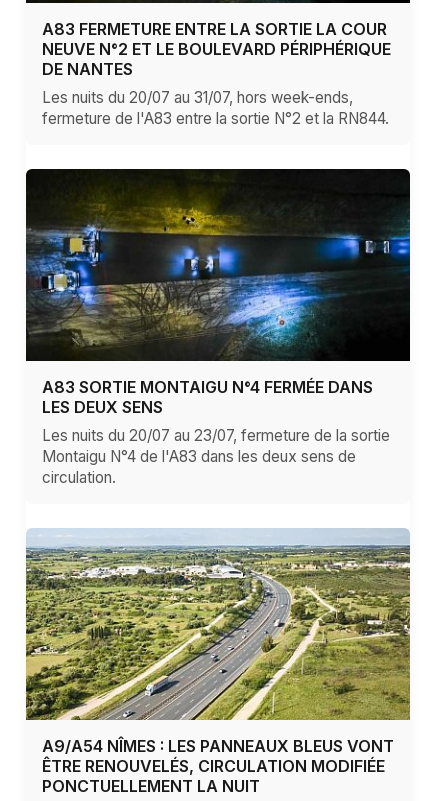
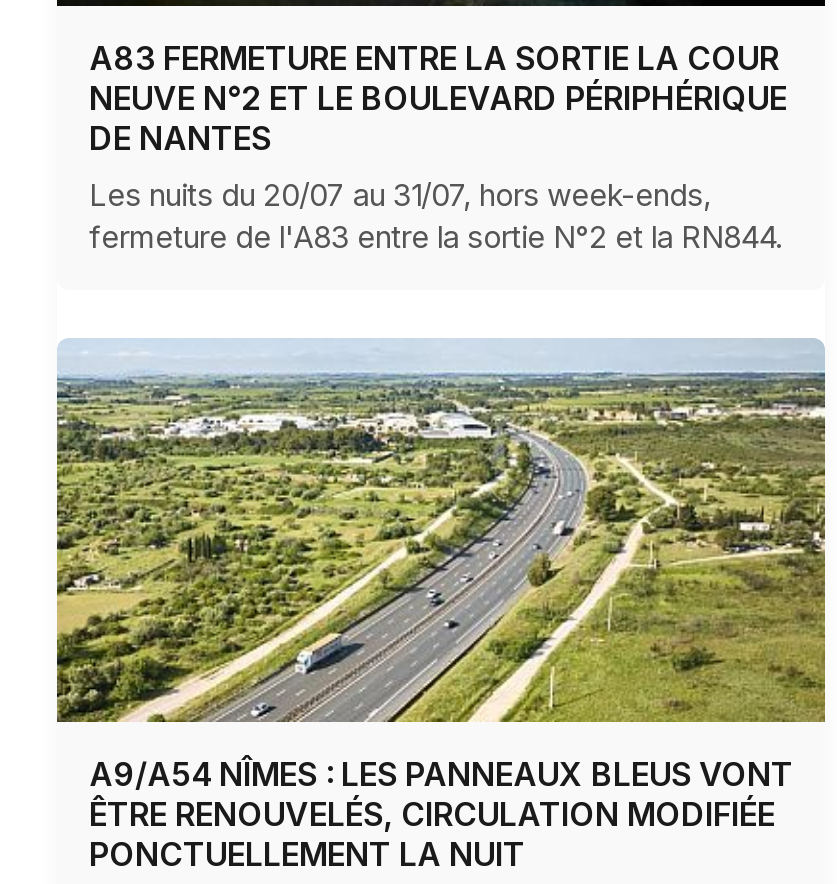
[26,168,411,487] [image] | A83 SORTIE MONTAIGU N°4 FERMÉE DANS | LES DEUX SENS | Les nuits du 20/07 au 23/07, fermeture de la sortie | Montaigu N°4 de l'A83 dans les deux sens de | circulation. -> none

